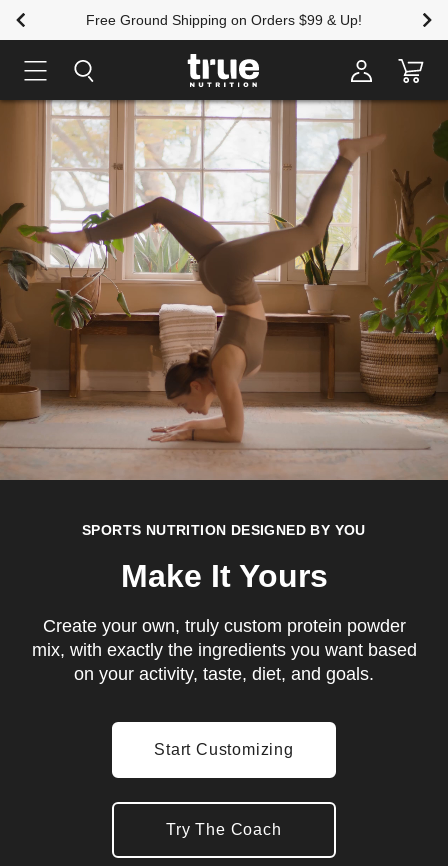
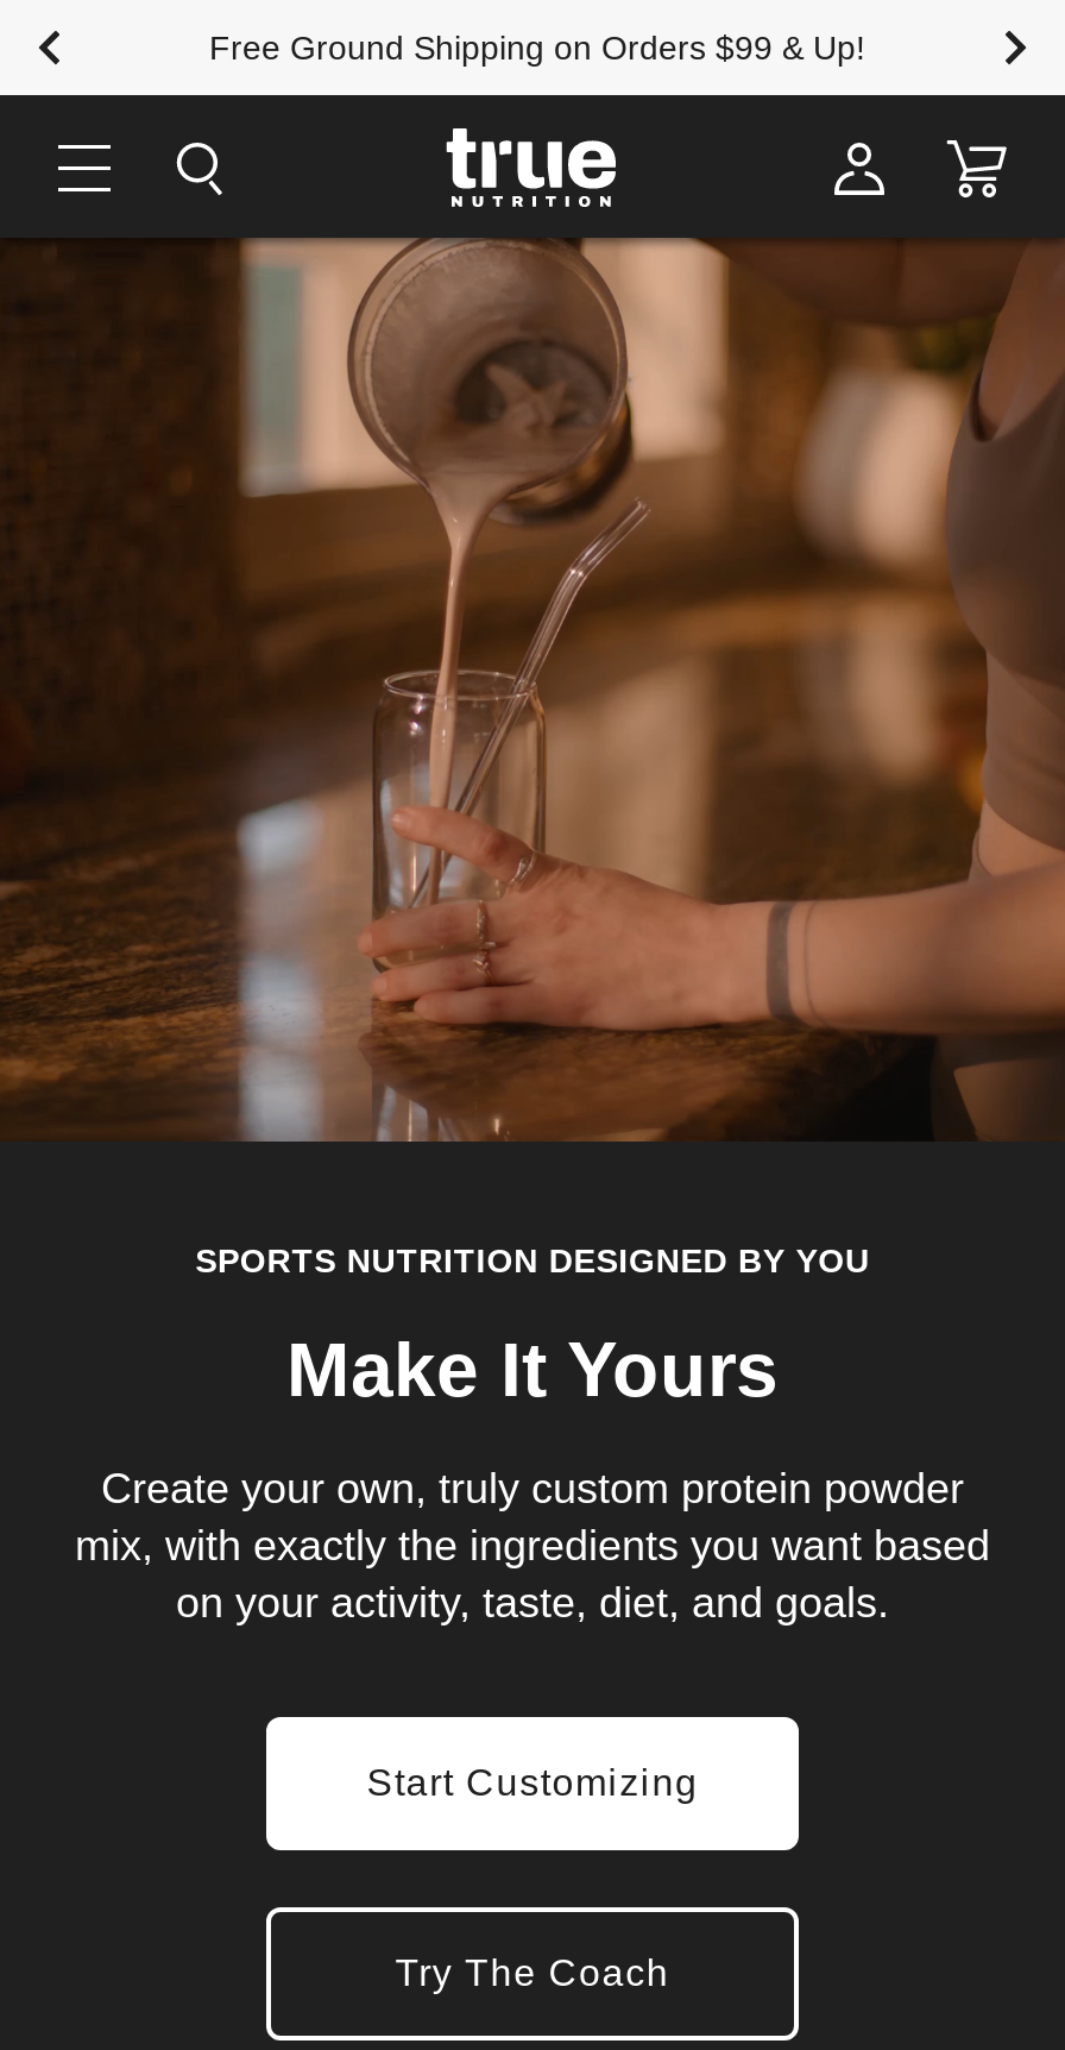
[3,99,445,481] [image] -> [7,238,1058,1142] [image]

